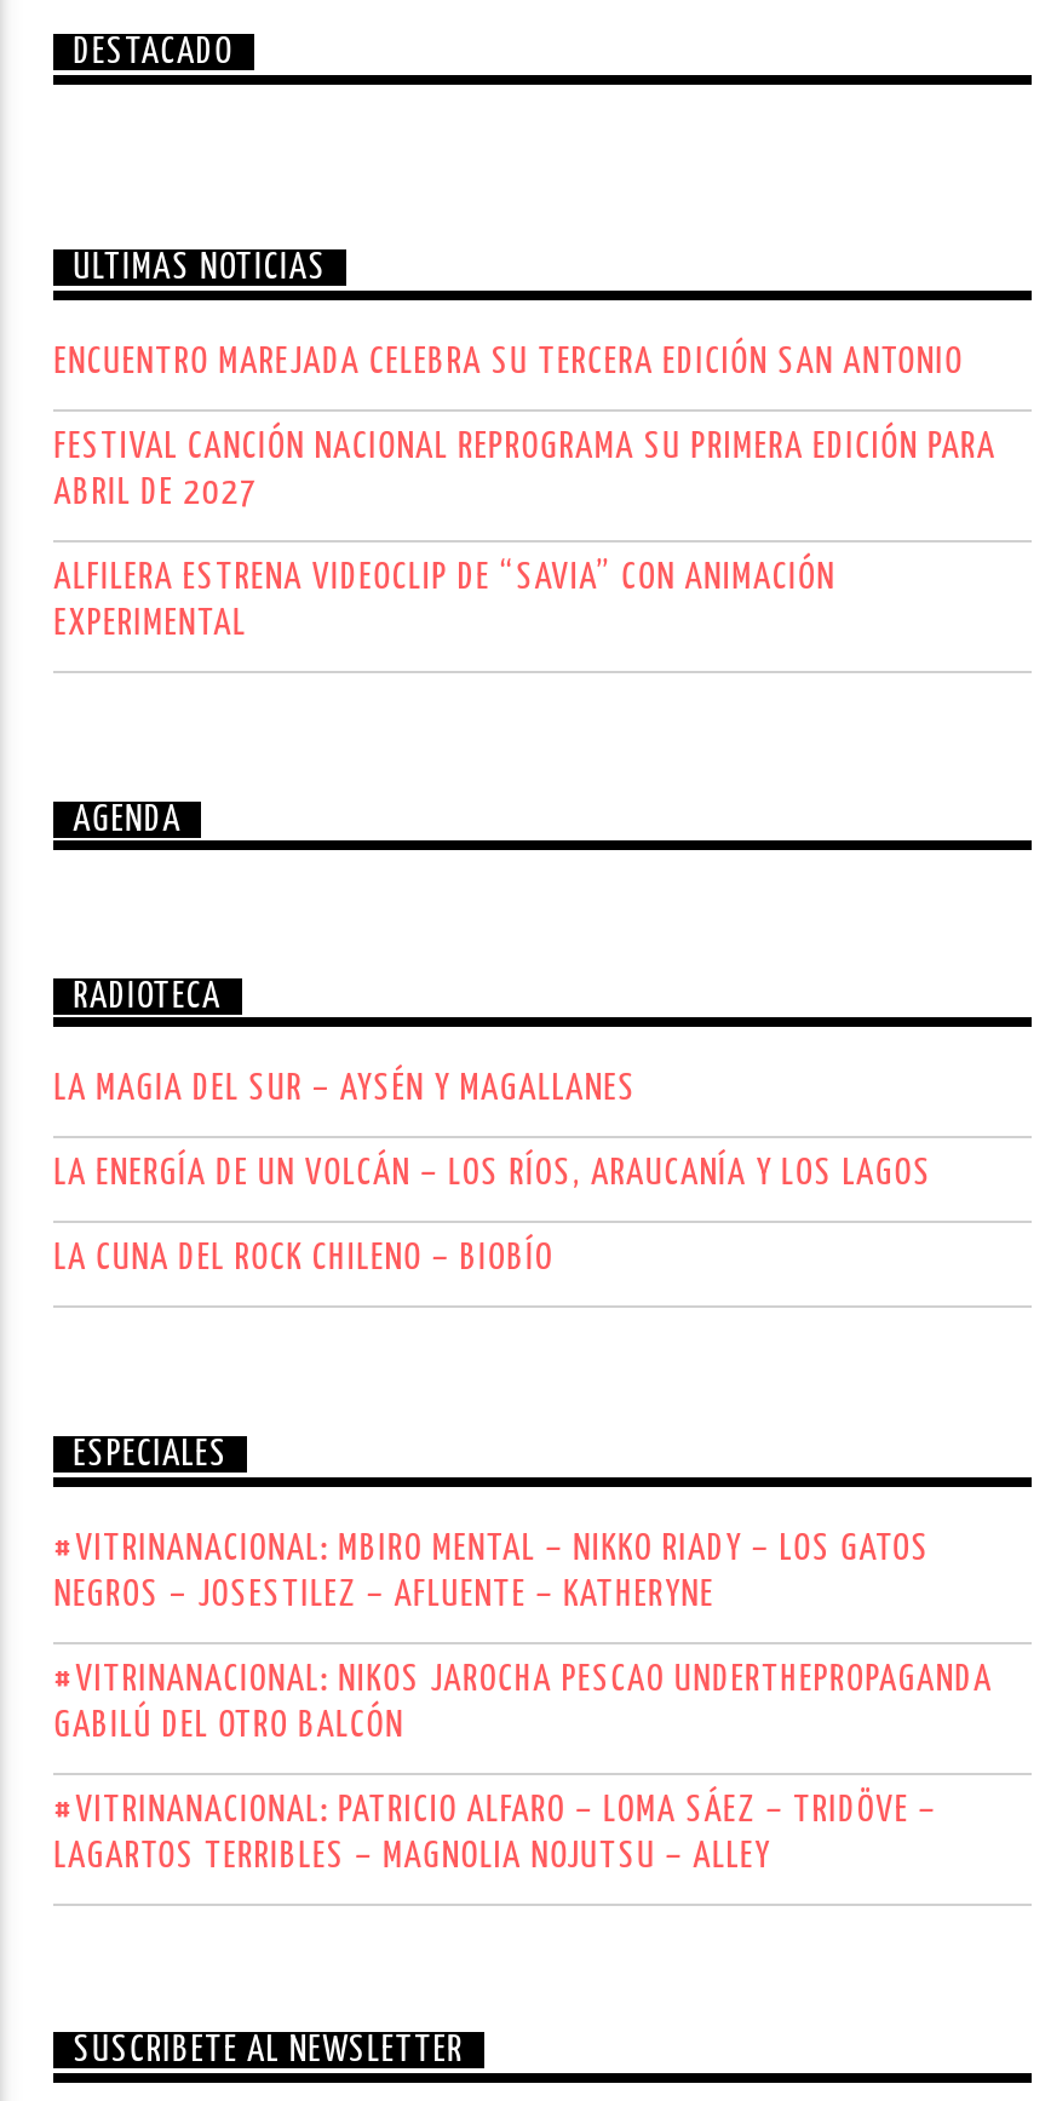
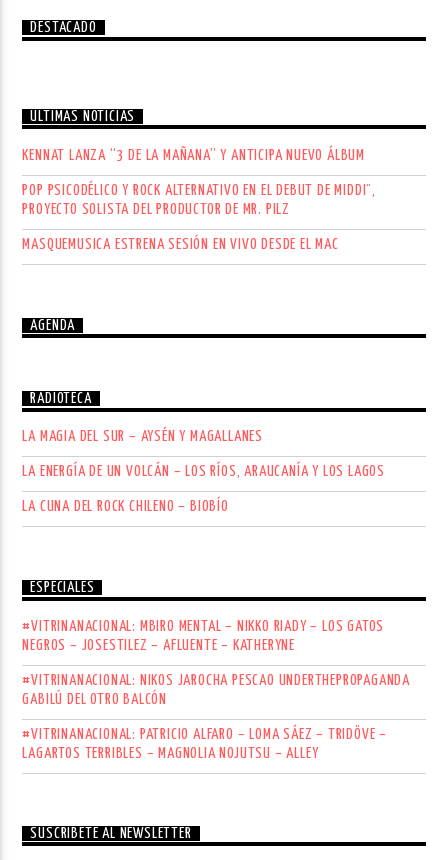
[54,344,964,380] ENCUENTRO MAREJADA CELEBRA SU TERCERA EDICIÓN SAN ANTONIO -> [22,148,365,163] KENNAT LANZA “3 DE LA MAÑANA” Y ANTICIPA NUEVO ÁLBUM
[54,428,996,511] FESTIVAL CANCIÓN NACIONAL REPROGRAMA SU PRIMERA EDICIÓN PARA | ABRIL DE 2027 -> [22,183,376,217] POP PSICODÉLICO Y ROCK ALTERNATIVO EN EL DEBUT DE MIDDI¨, | PROYECTO SOLISTA DEL PRODUCTOR DE MR. PILZ
[54,559,836,642] ALFILERA ESTRENA VIDEOCLIP DE “SAVIA” CON ANIMACIÓN | EXPERIMENTAL -> [22,237,339,252] MASQUEMUSICA ESTRENA SESIÓN EN VIVO DESDE EL MAC

